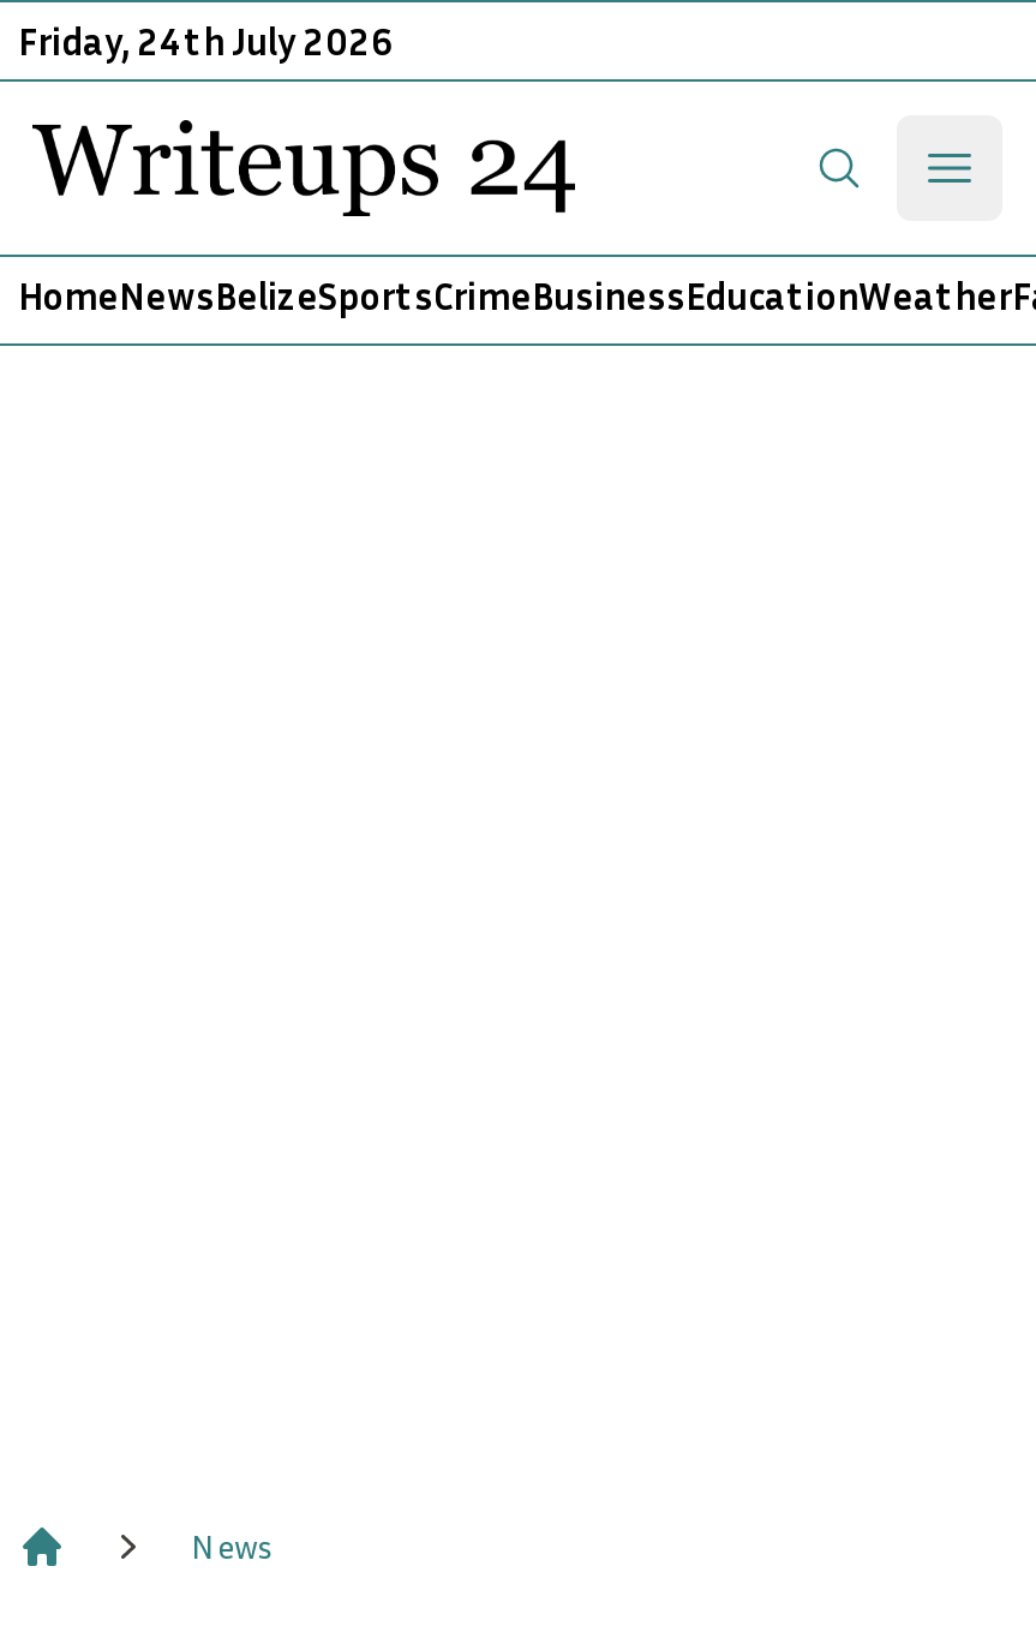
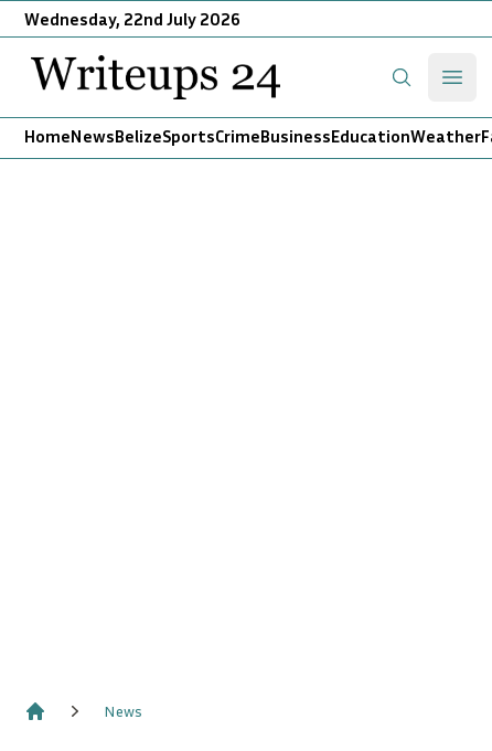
[18,17,393,65] Friday, 24th July 2026 -> [24,8,240,30] Wednesday, 22nd July 2026

